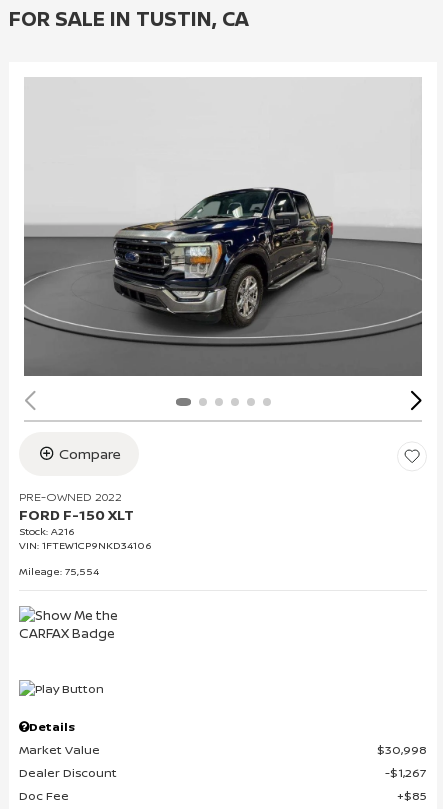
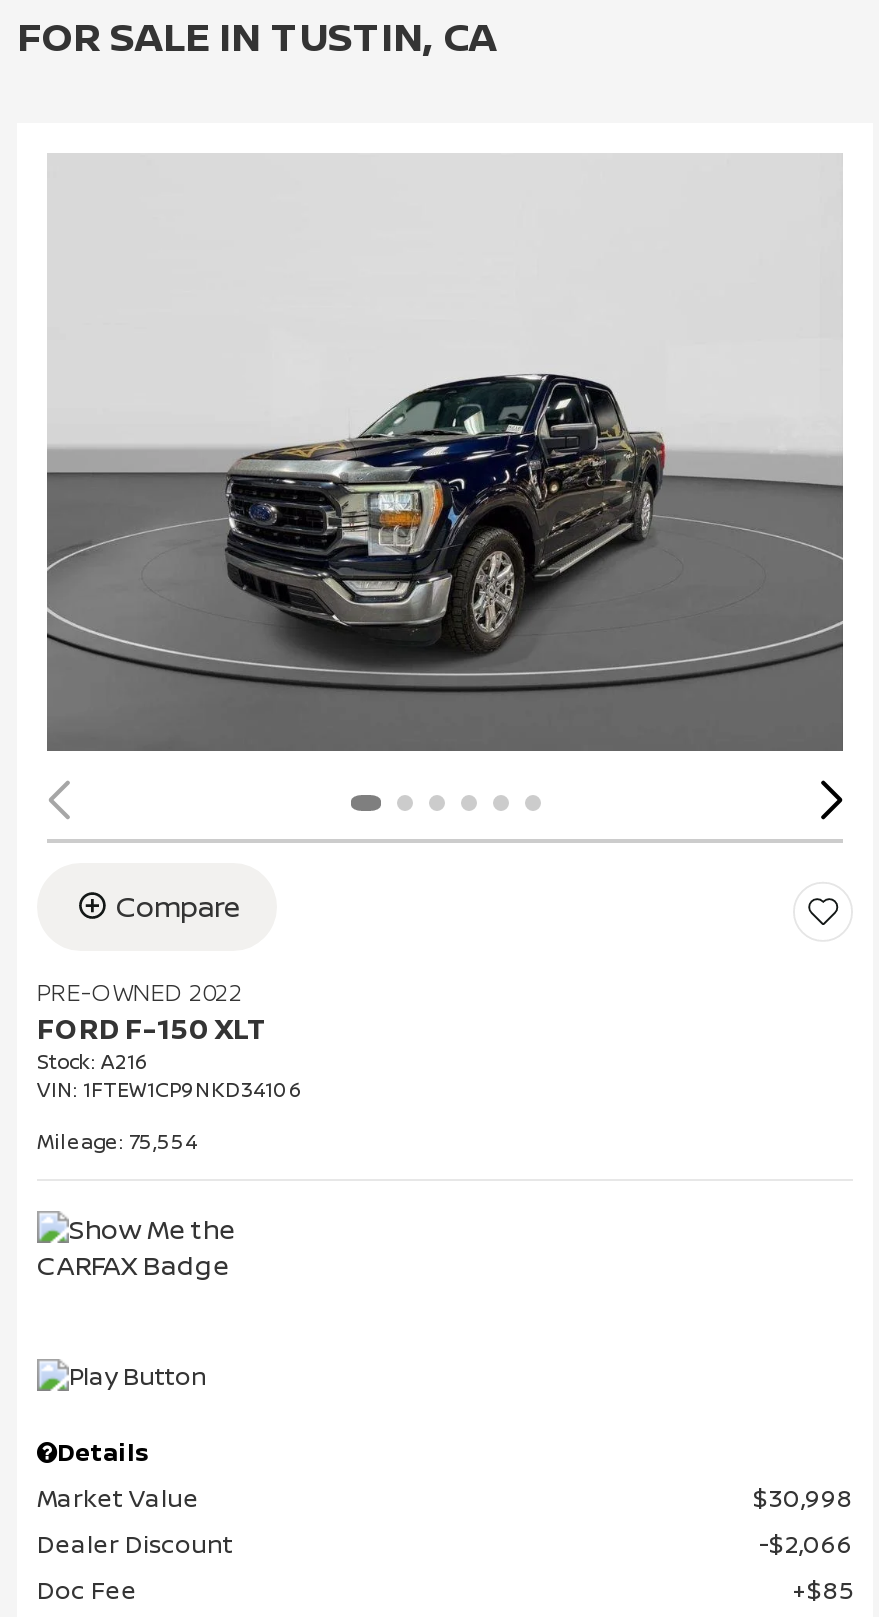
[390,764,427,781] $1,267 -> [769,1528,853,1562] $2,066

